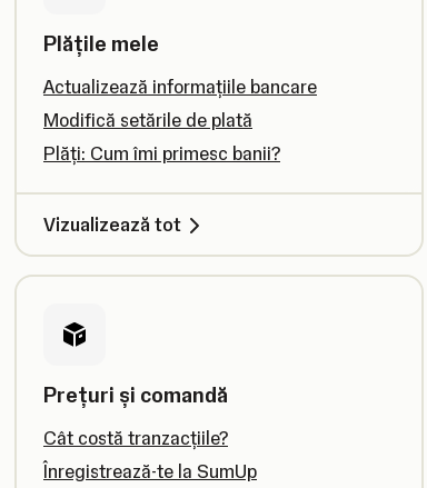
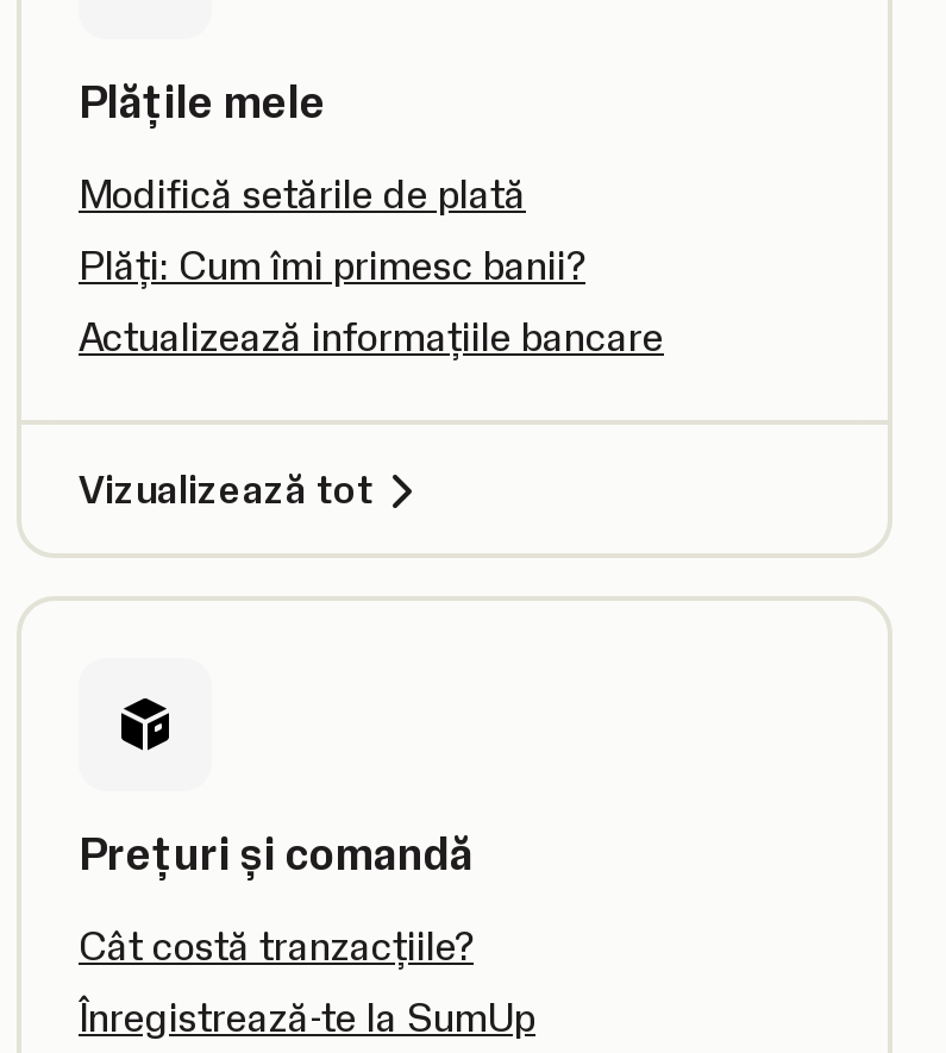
moved [43,76,317,98] -> [79,313,664,361]: Actualizează informațiile bancare
moved [43,109,280,165] -> [79,170,585,289]: Modifică setările de plată | Plăți: Cum îmi primesc banii?

